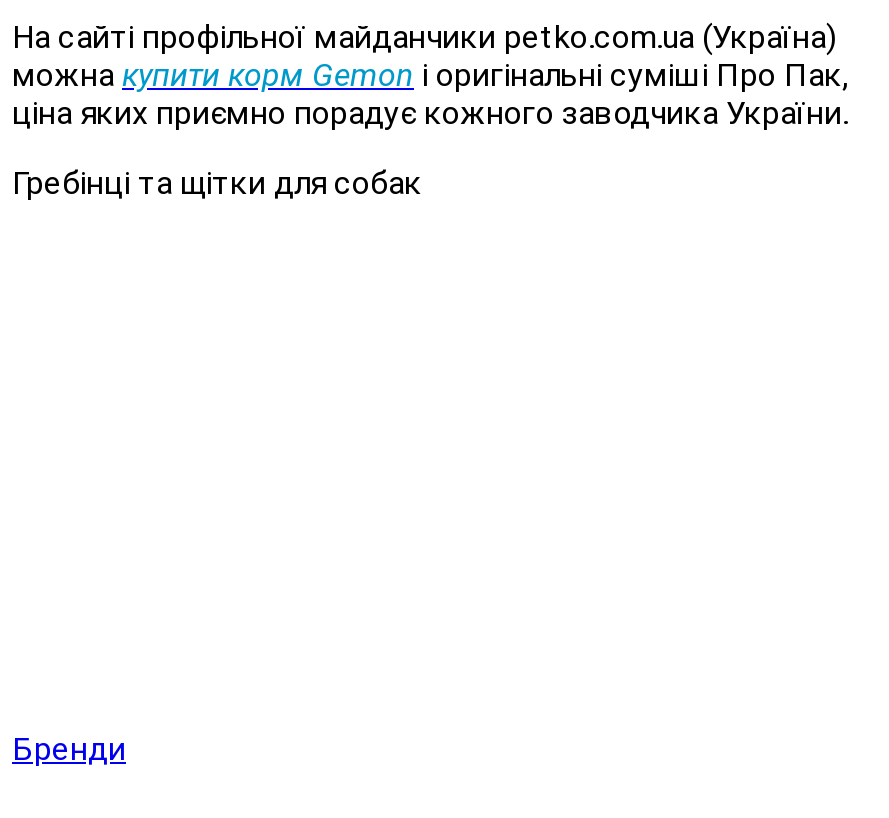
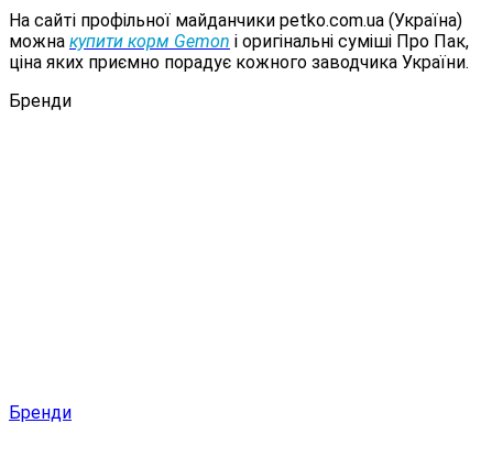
[12,163,422,201] Гребінці та щітки для собак -> [9,90,72,111] Бренди

